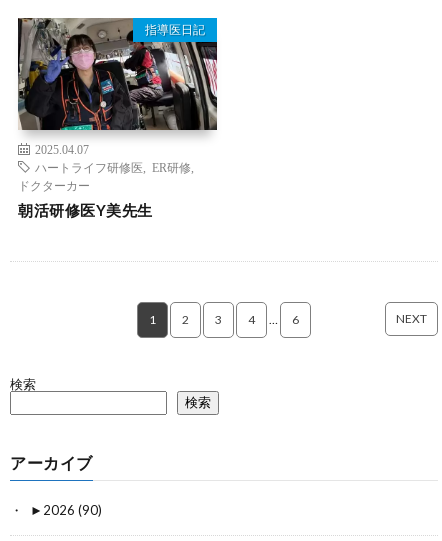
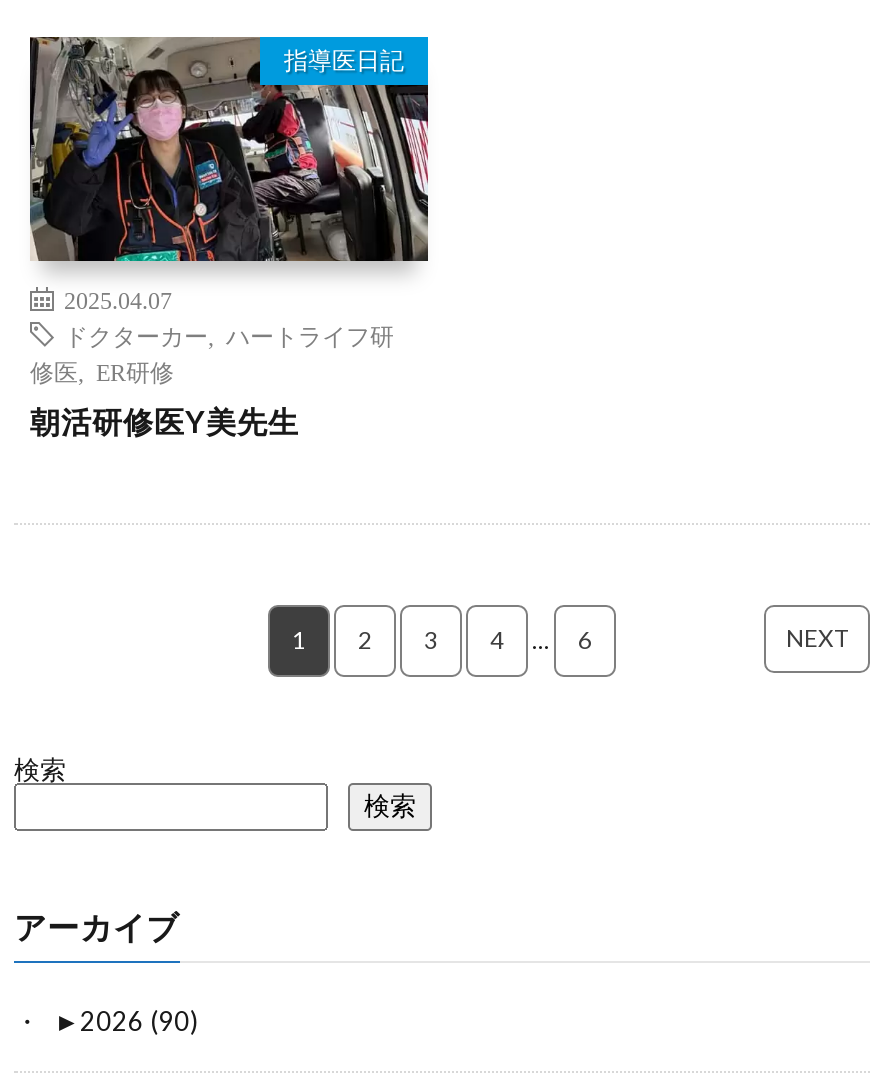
[35,160,194,172] ハートライフ研修医, ER研修, -> [64,322,394,346] ドクターカー,ハートライフ研
[18,178,90,190] ドクターカー -> [30,358,174,382] 修医, ER研修

